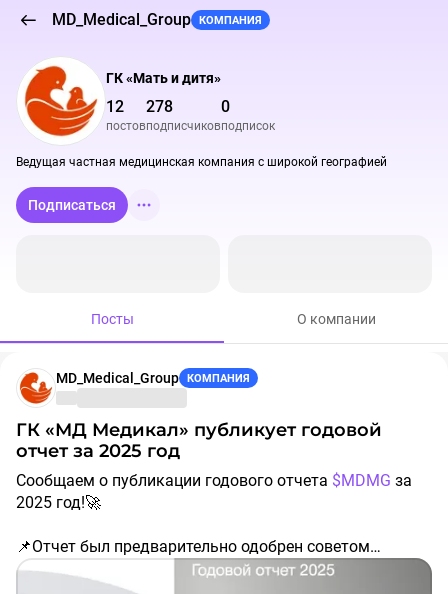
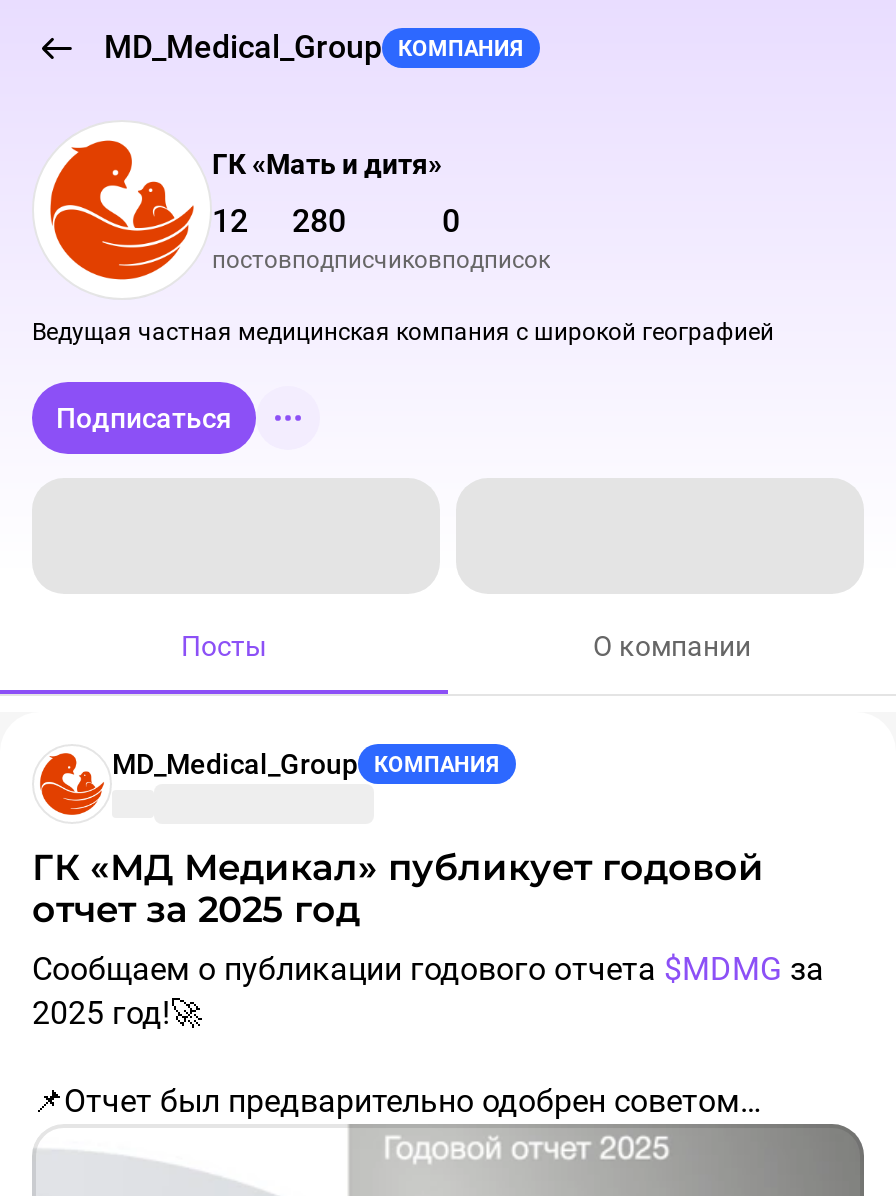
[106,96,173,115] 12 278 -> [212,201,346,239] 12 280

